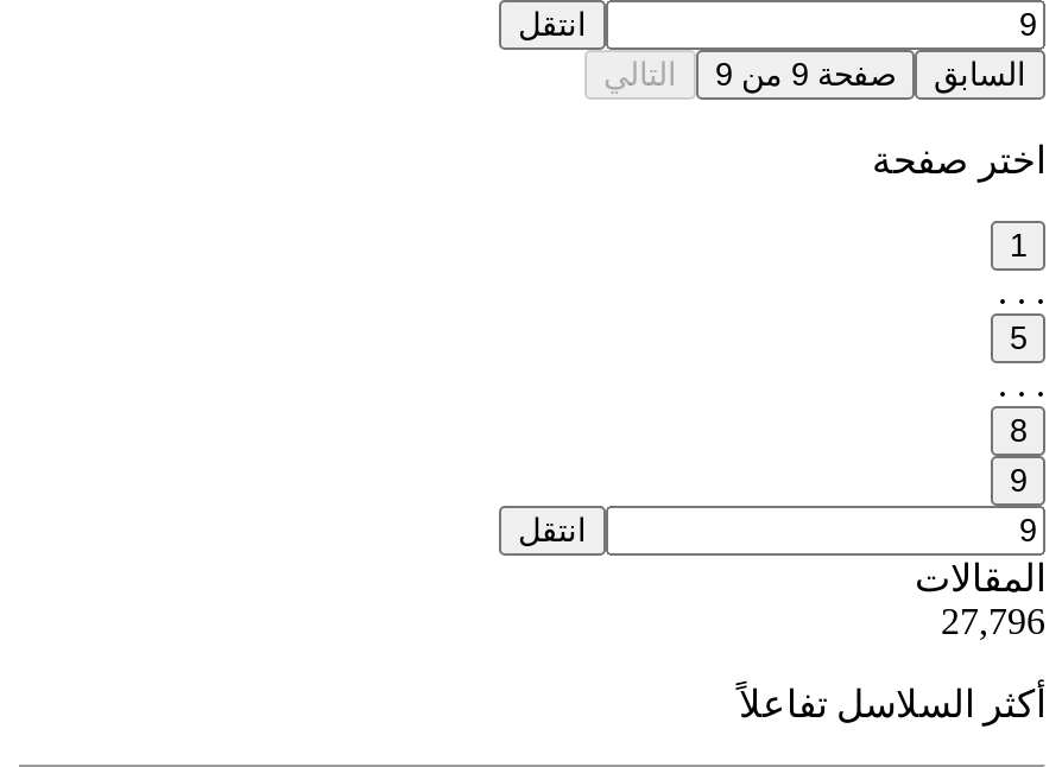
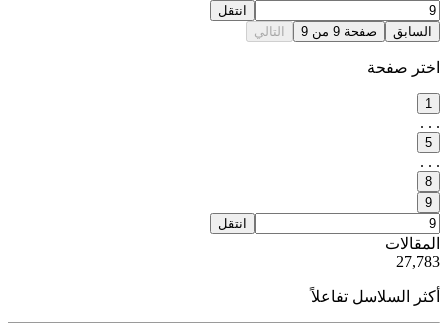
[941,600,1045,640] 27,796 -> [396,253,440,270] 27,783

